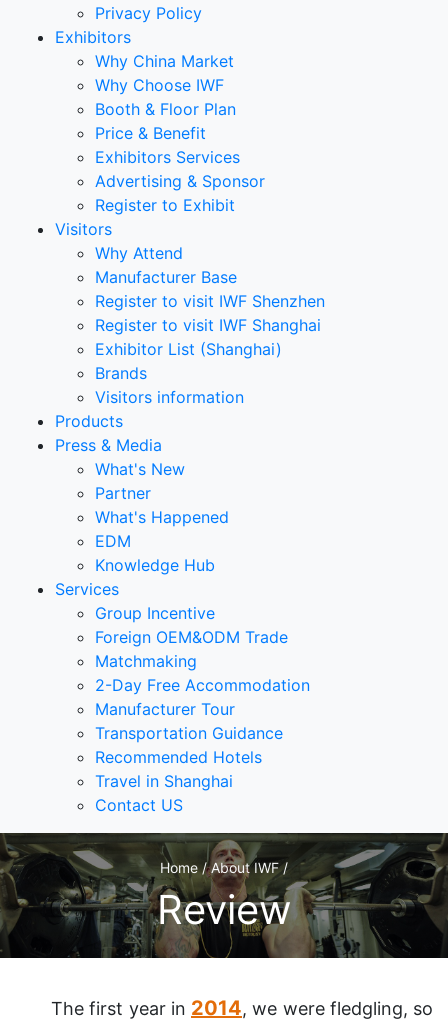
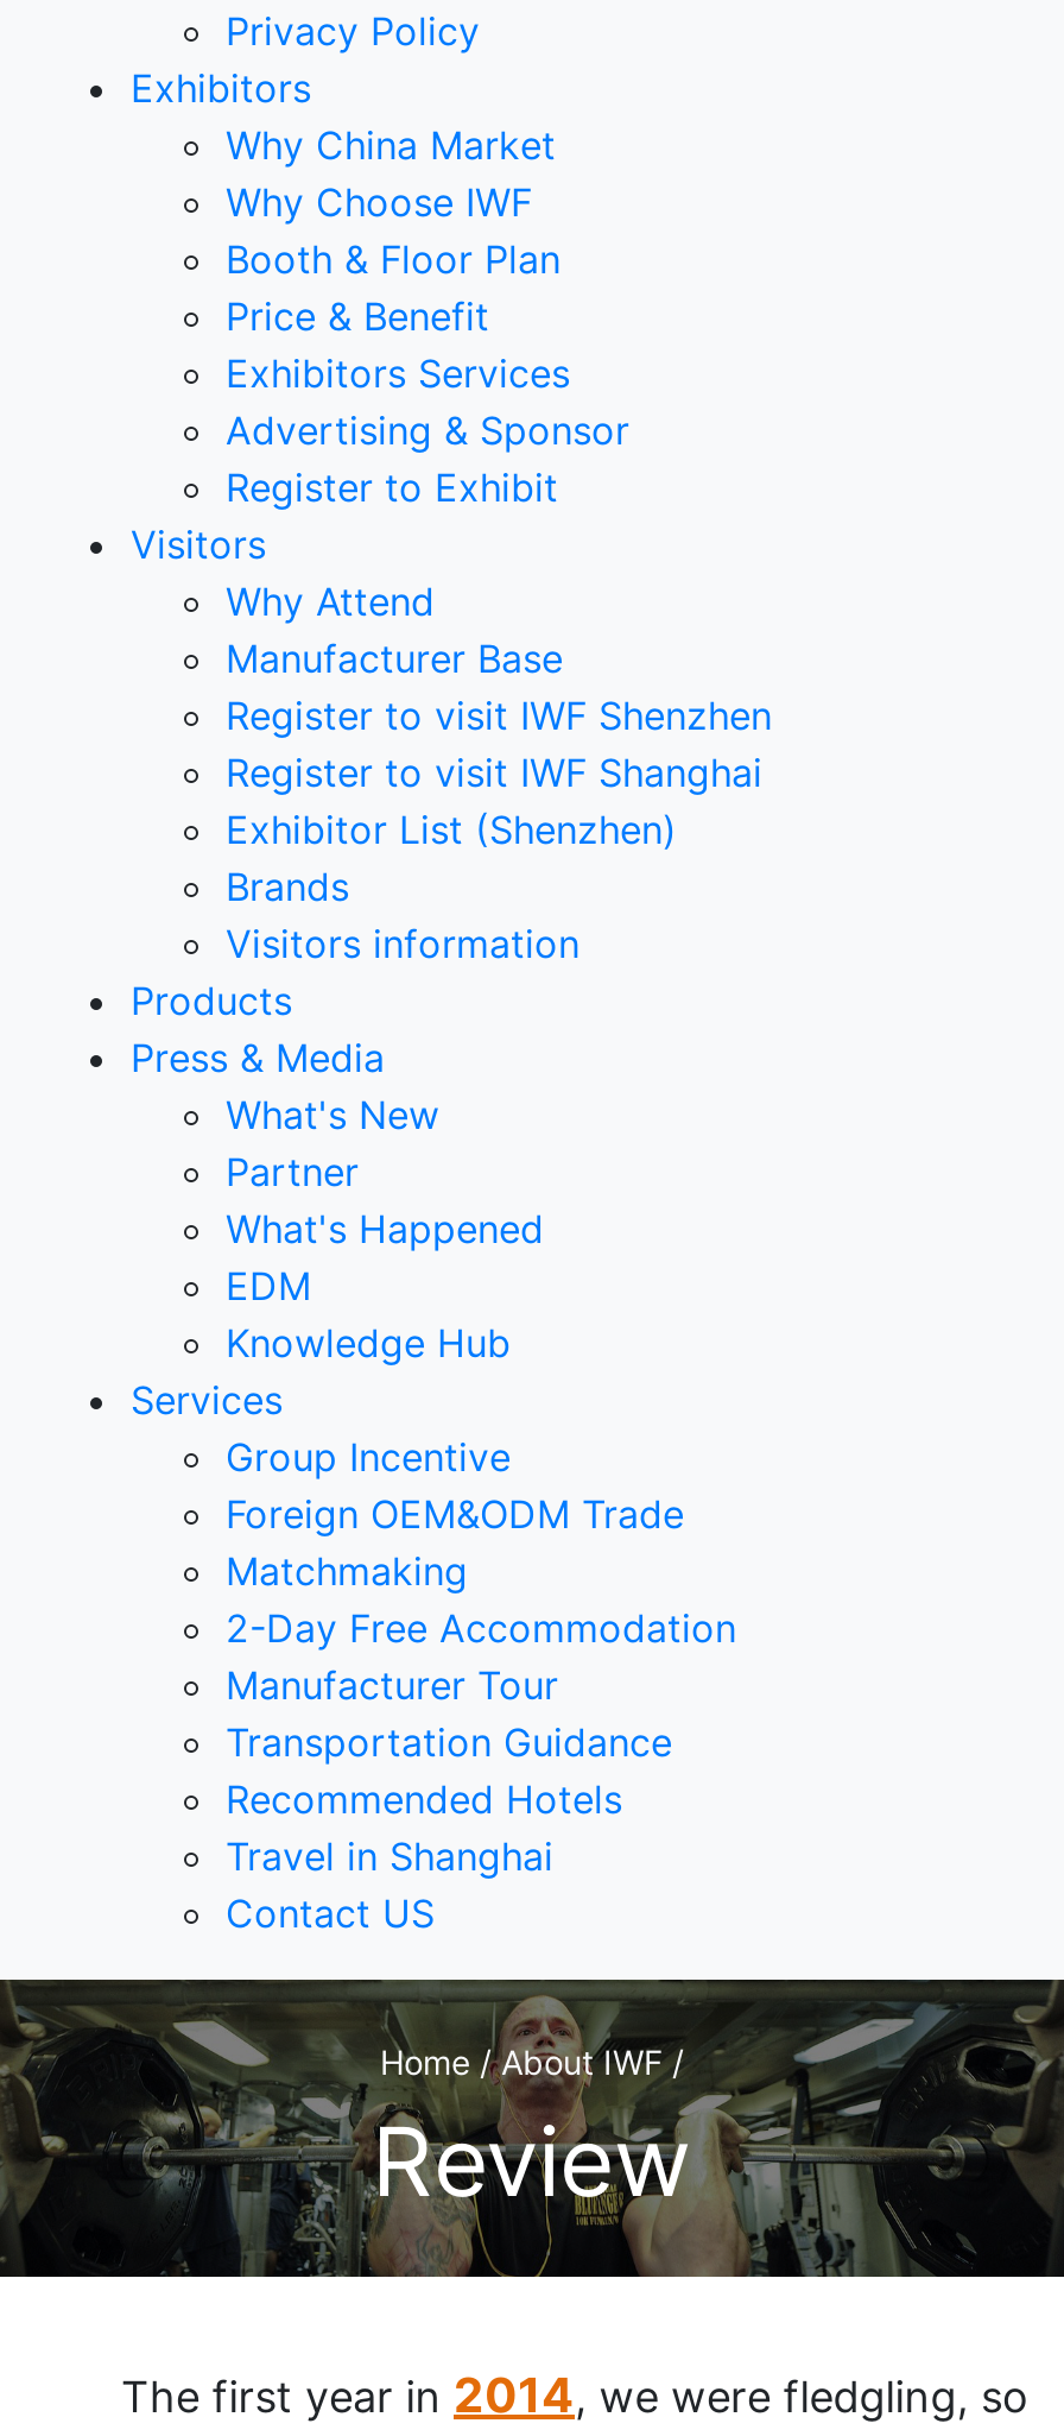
[95,339,282,359] Exhibitor List (Shanghai) -> [226,806,677,853] Exhibitor List (Shenzhen)

